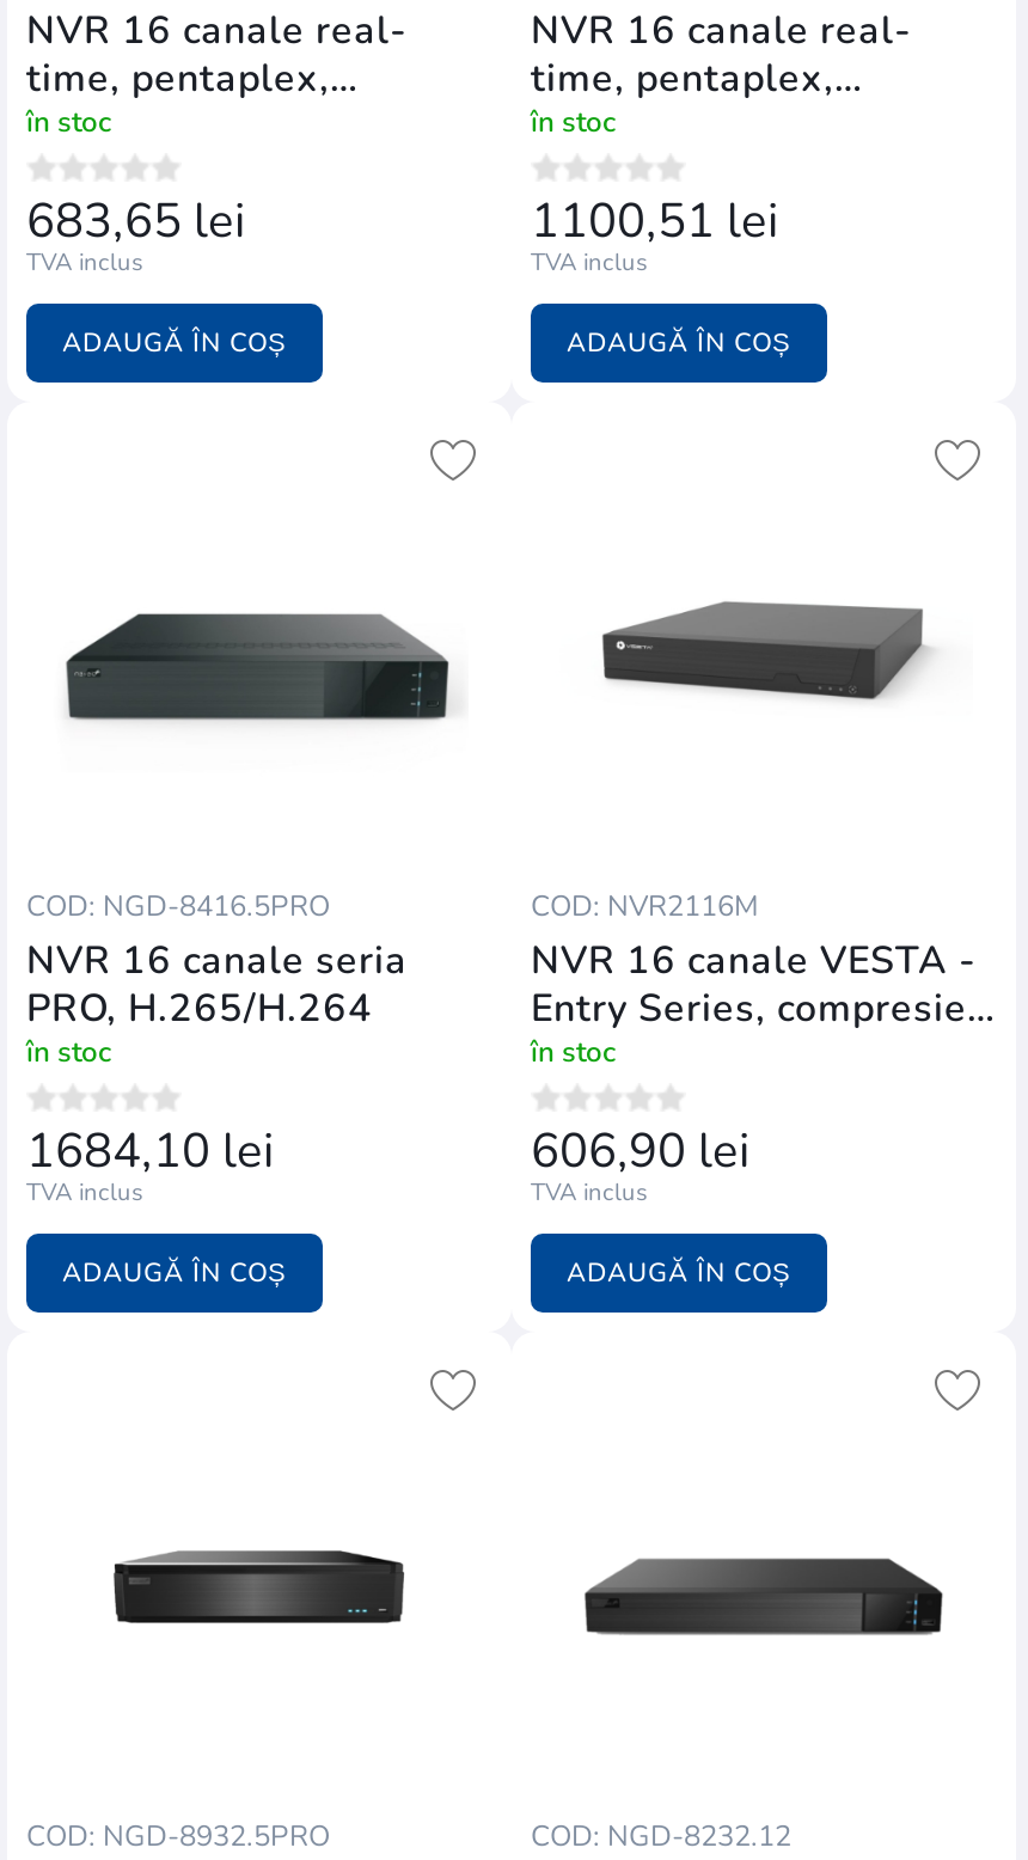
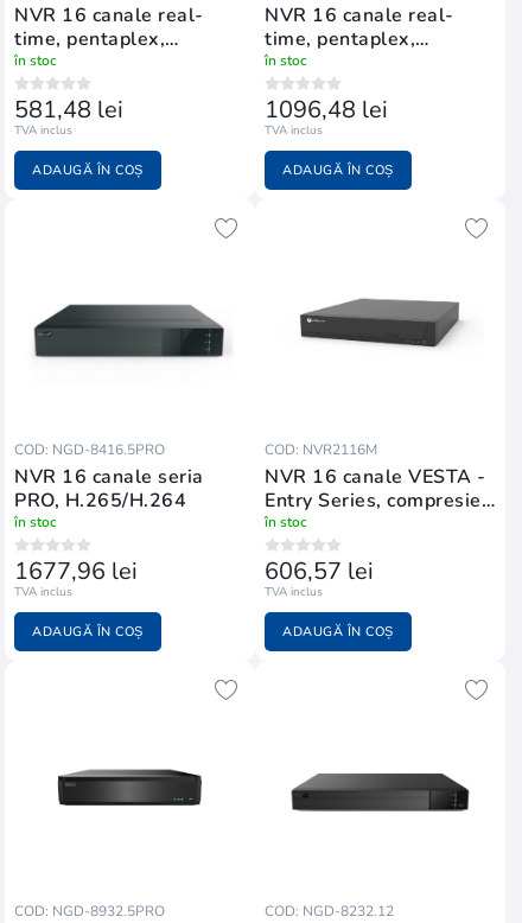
[26,188,246,253] 683,65 lei -> [14,93,123,126] 581,48 lei
[531,188,779,253] 1100,51 lei -> [265,93,388,126] 1096,48 lei
[26,1118,275,1183] 1684,10 lei -> [14,555,138,587] 1677,96 lei
[531,1118,751,1183] 606,90 lei -> [265,555,374,587] 606,57 lei

